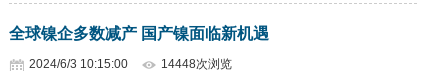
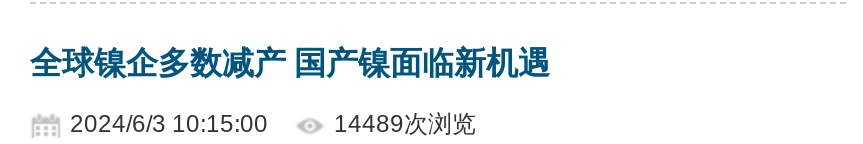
[161,57,232,71] 14448次浏览 -> [334,110,476,138] 14489次浏览

